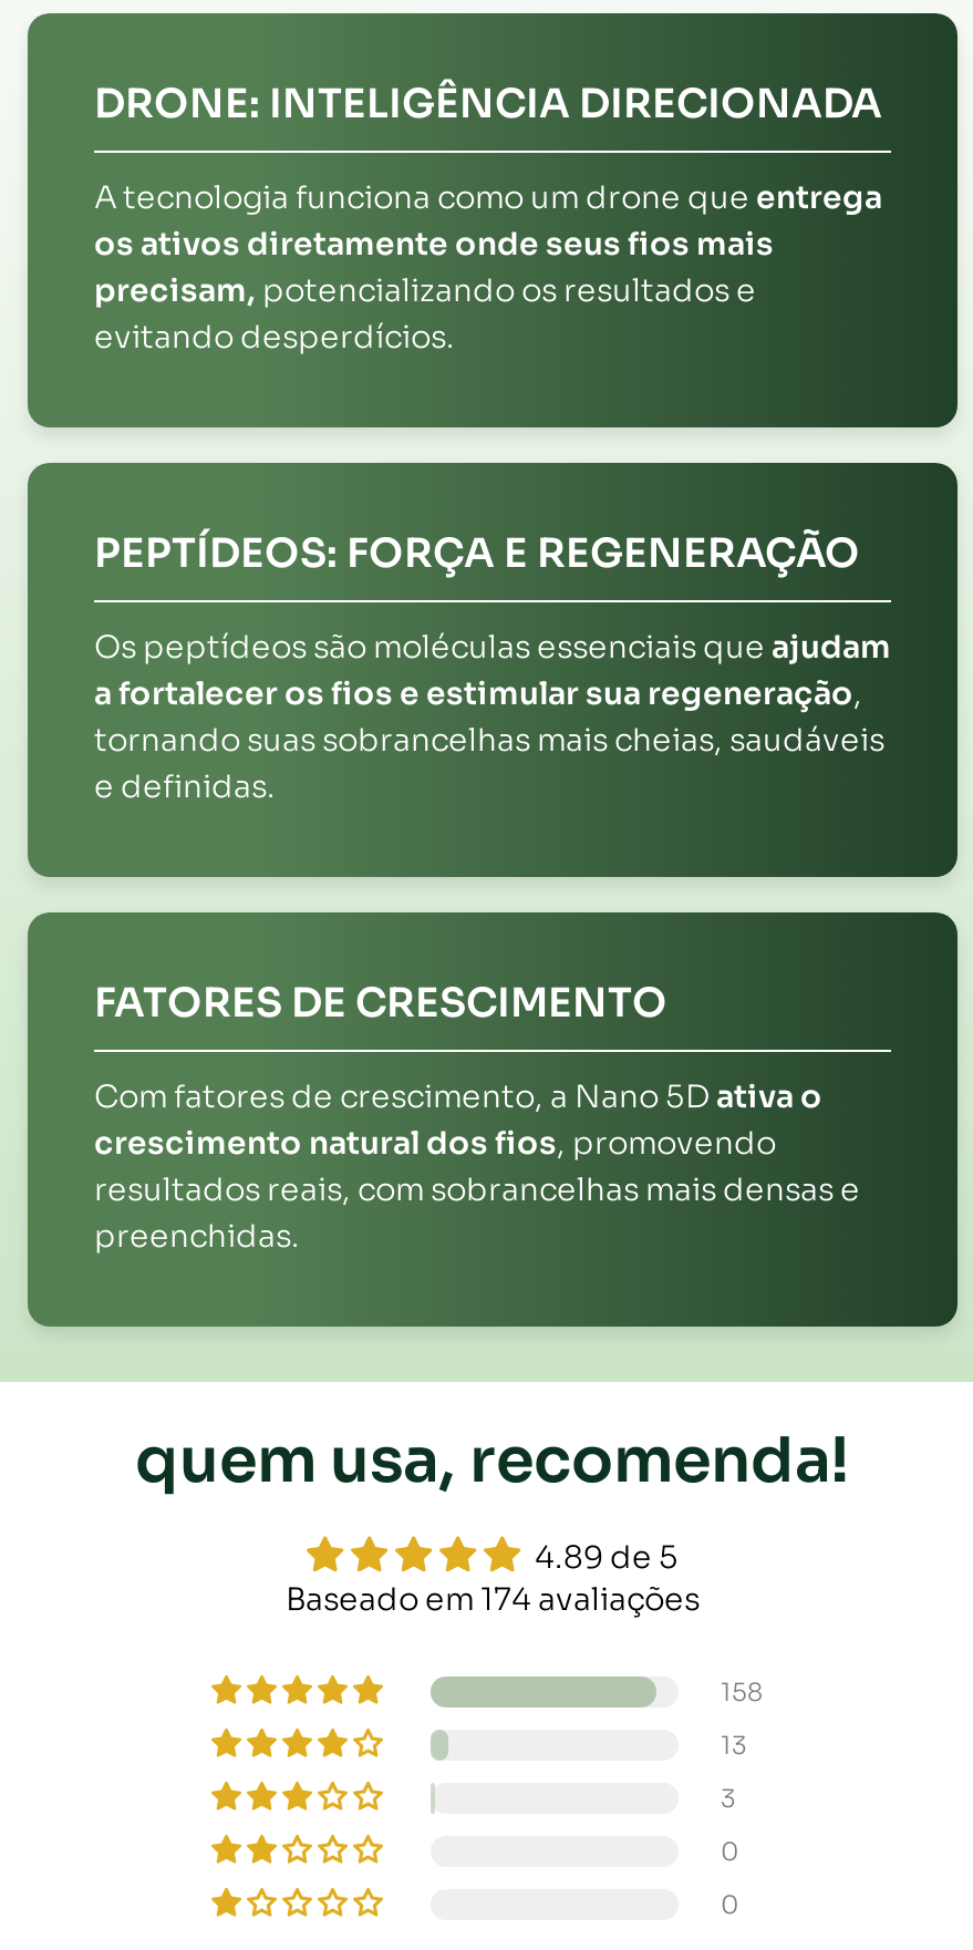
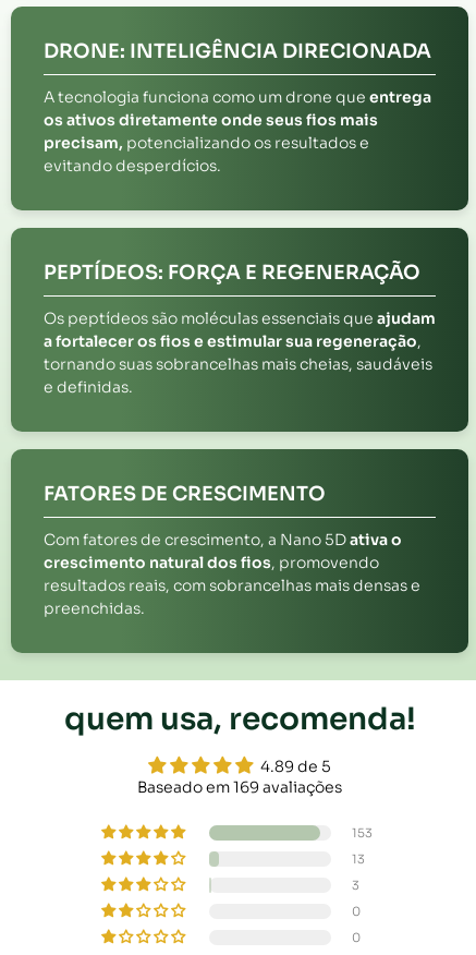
[286,1579,700,1619] Baseado em 174 avaliações -> [137,777,342,797] Baseado em 169 avaliações
[721,1677,763,1708] 158 -> [352,825,373,841] 153

